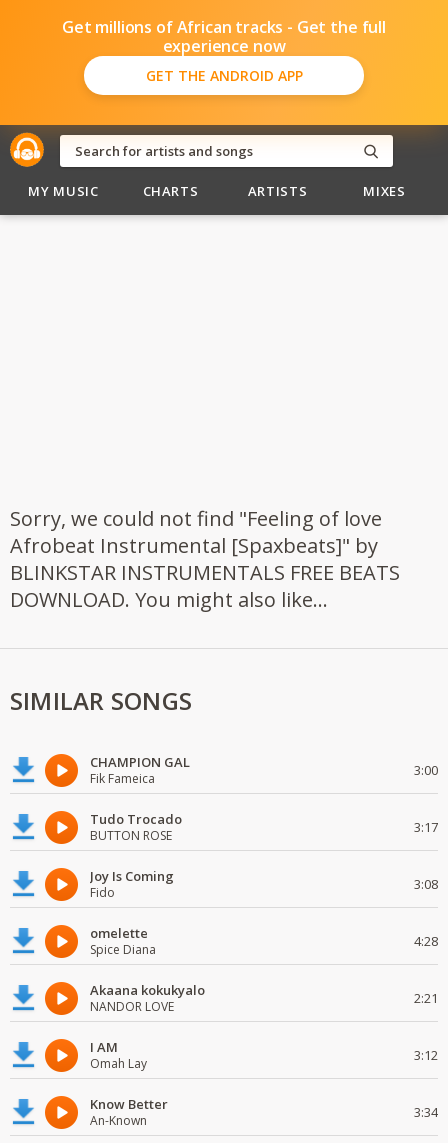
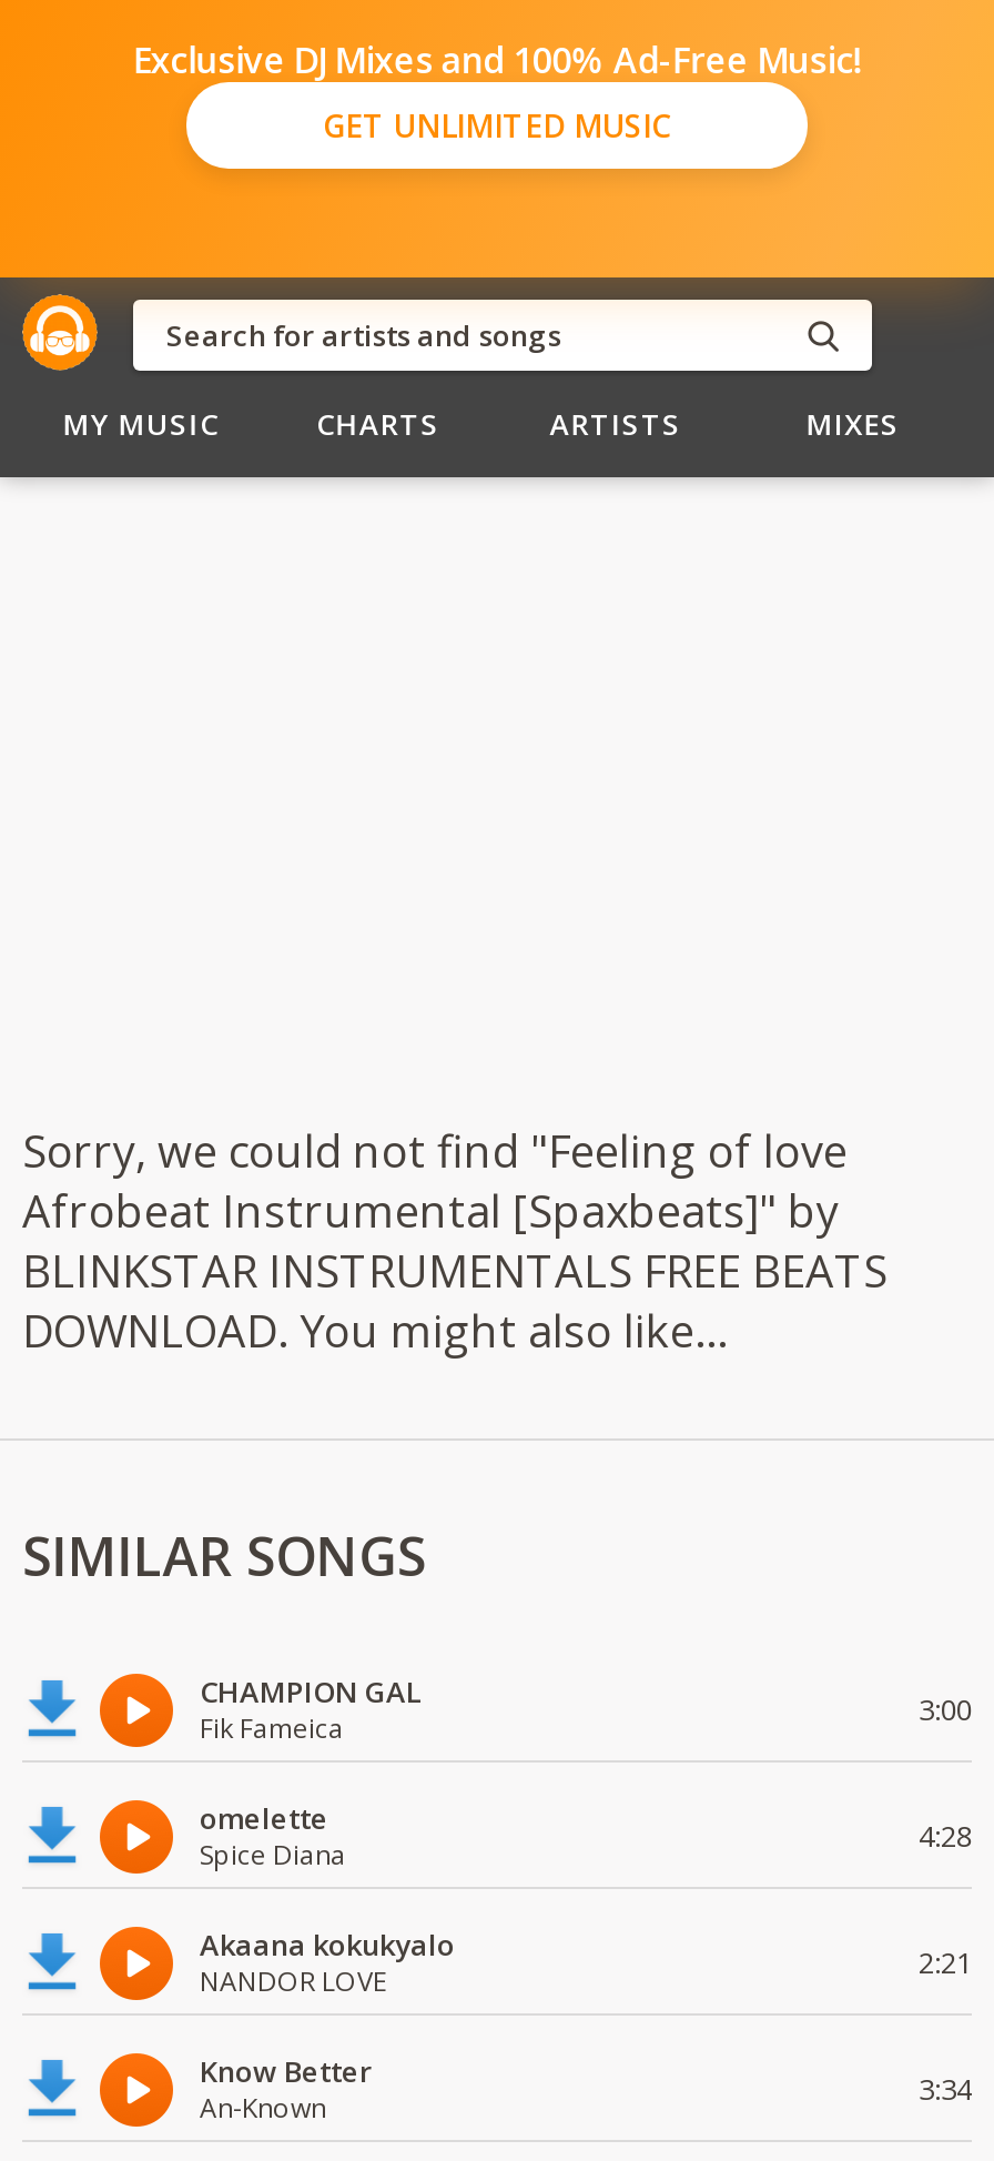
[62,16,386,85] Get millions of African tracks - Get the full | experience now | GET THE ANDROID APP -> [133,36,861,147] Exclusive DJ Mixes and 100% Ad-Free Music! | GET UNLIMITED MUSIC
[90,810,438,901] Tudo Trocado | BUTTON ROSE | 3:17 | Joy Is Coming | Fido | 3:08 -> none
[90,1038,438,1072] I AM | Omah Lay | 3:12 -> none

